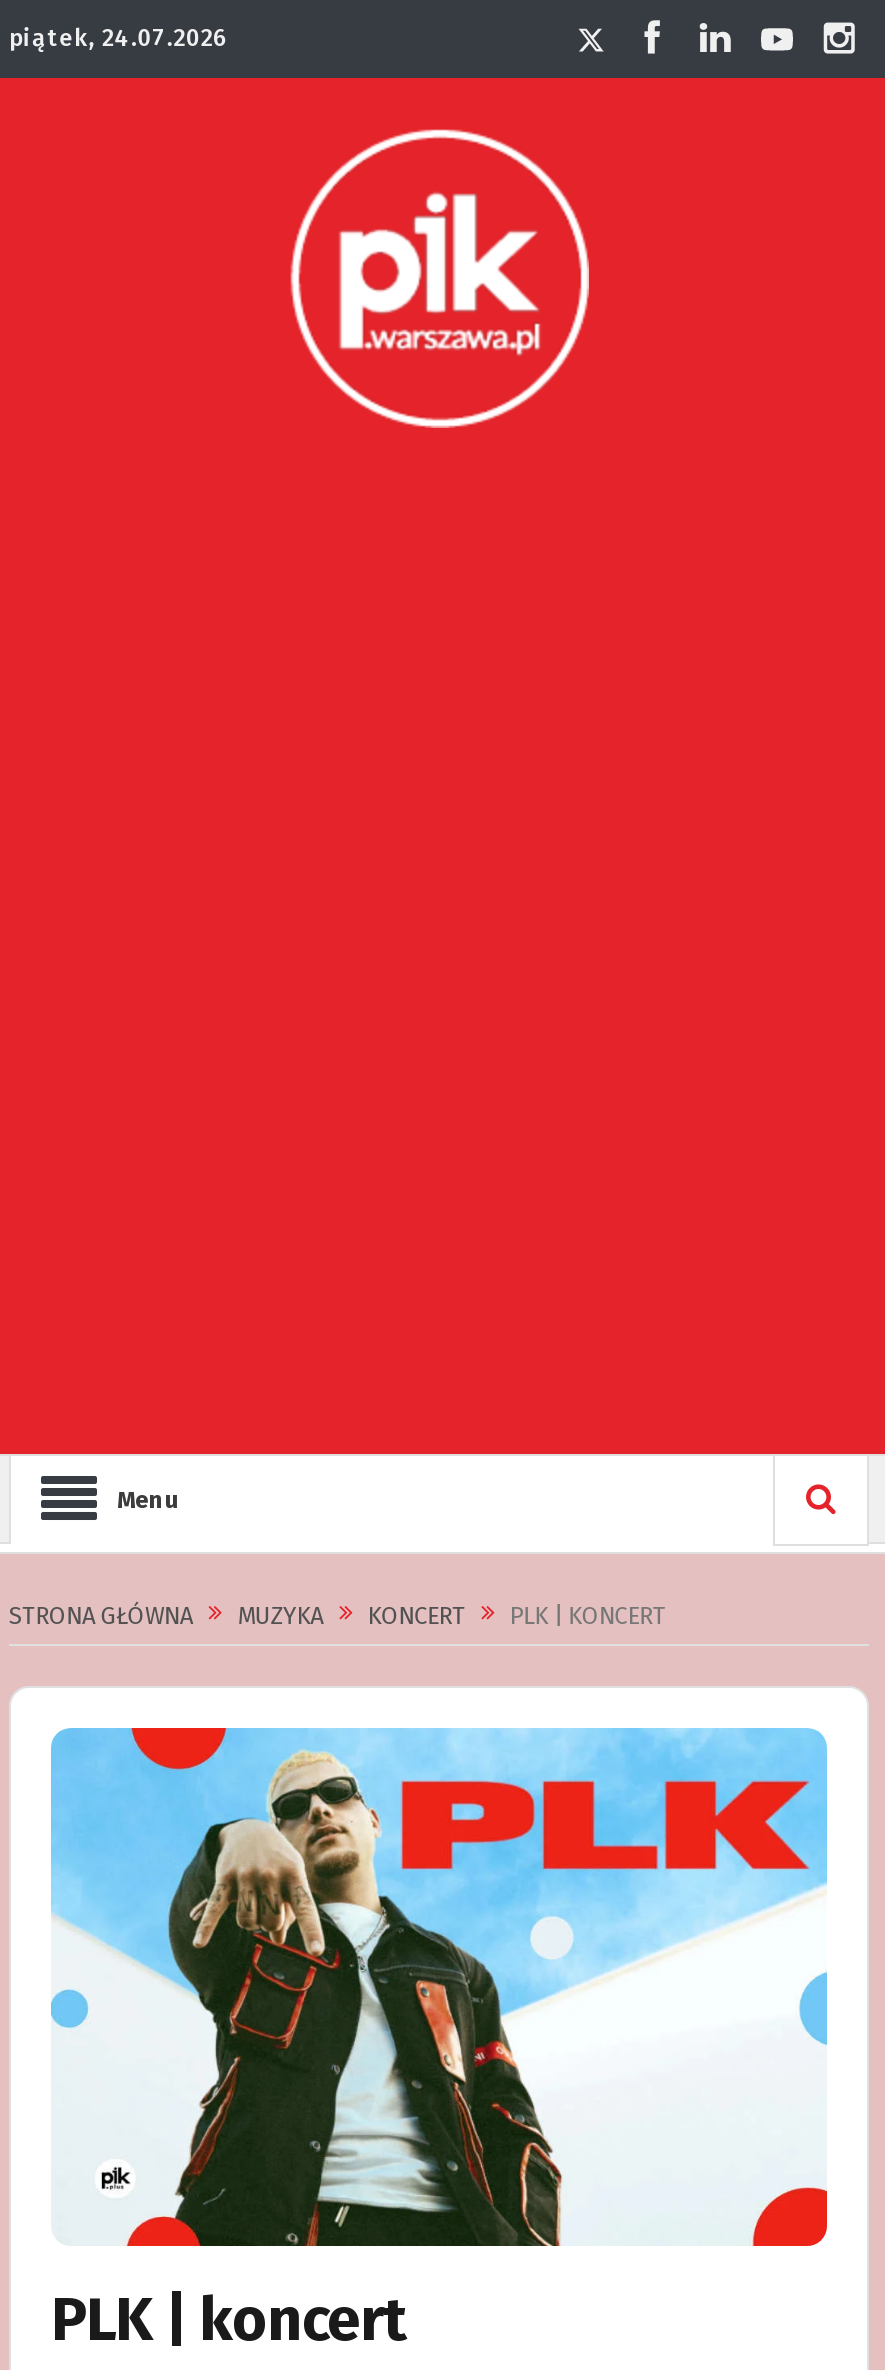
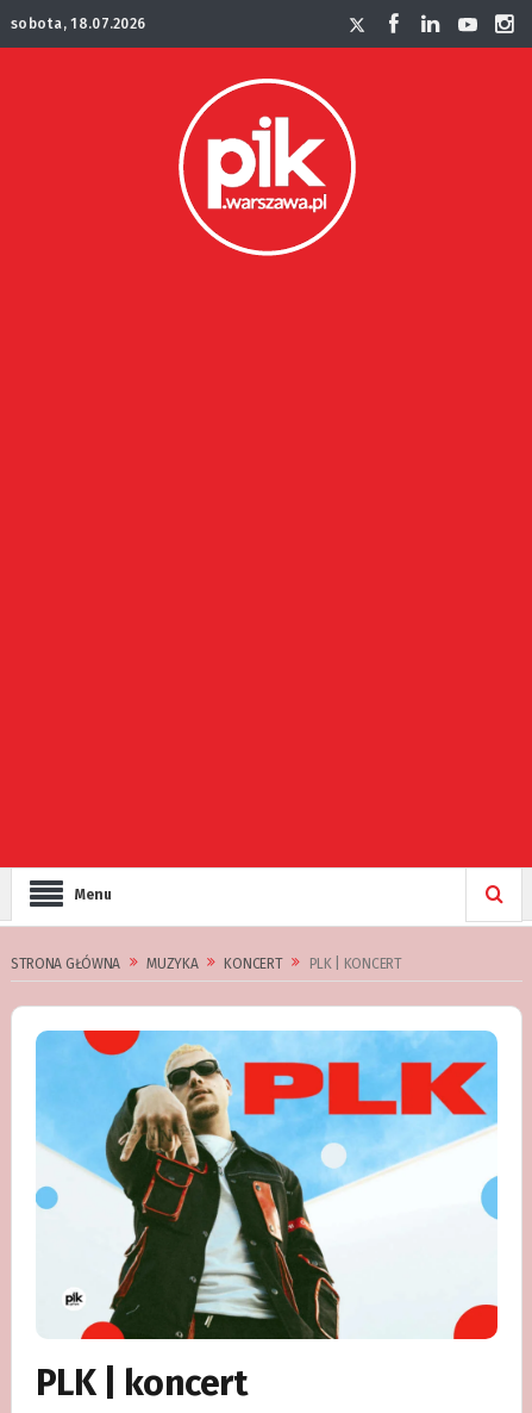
[9,24,228,52] piątek, 24.07.2026 -> [11,15,146,32] sobota, 18.07.2026

